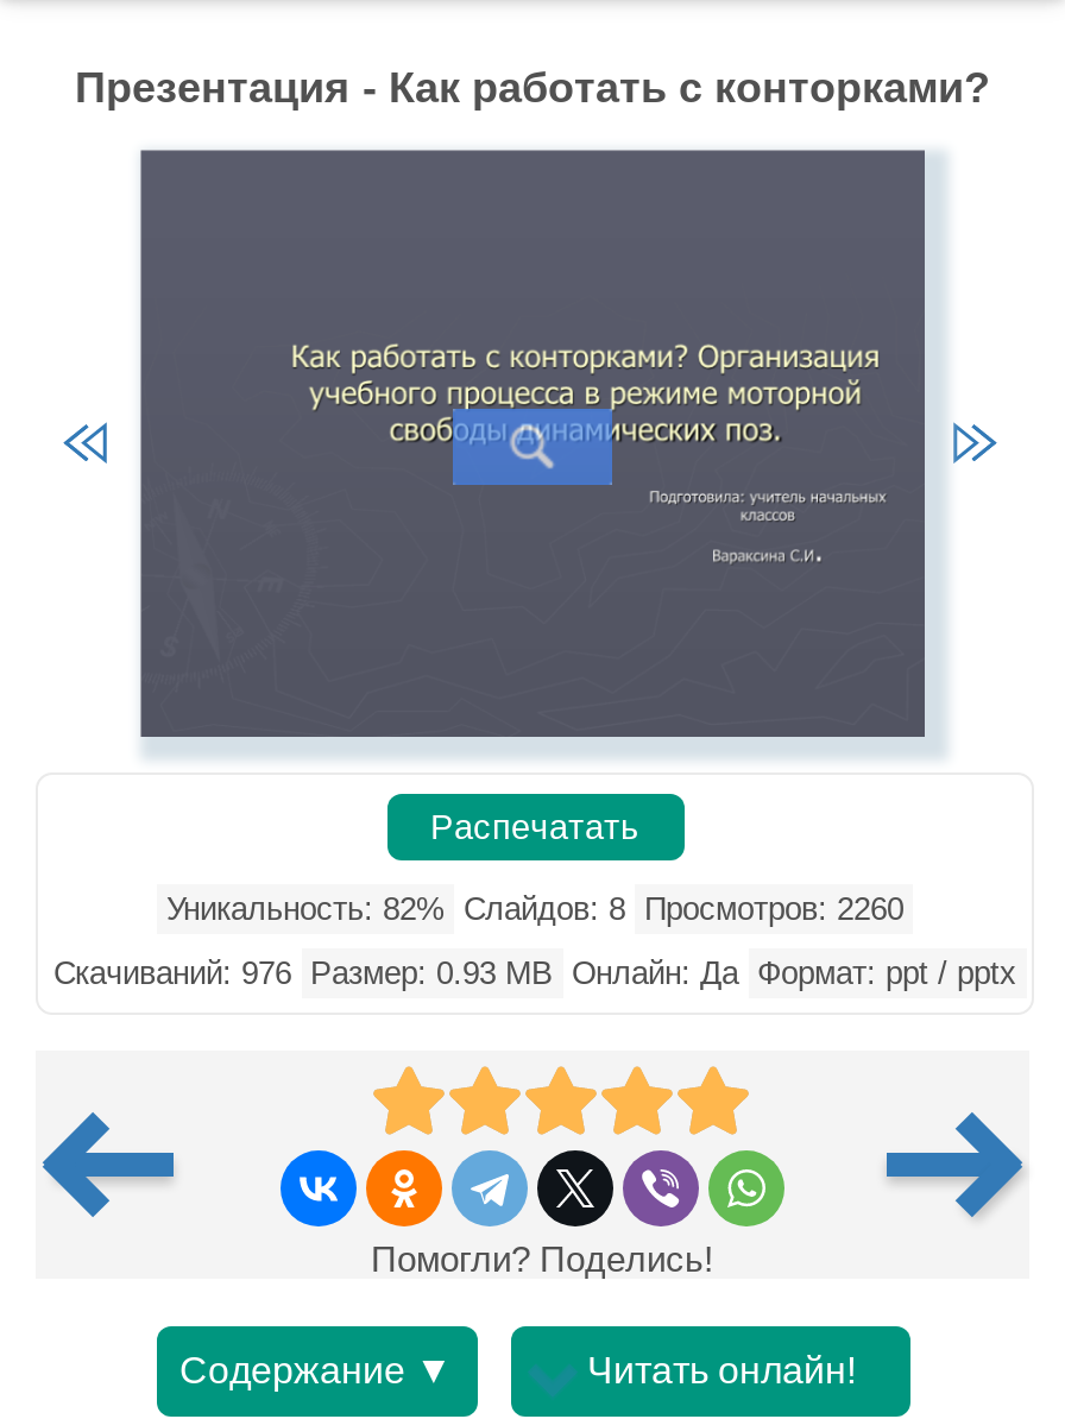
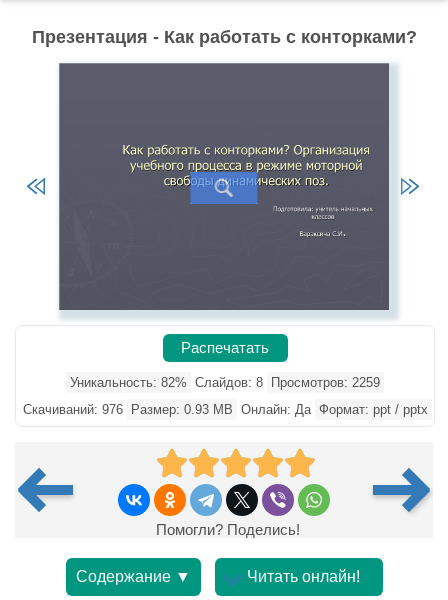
[166,891,903,927] Уникальность: 82% Слайдов: 8 Просмотров: 2260 -> [70,375,380,390] Уникальность: 82% Слайдов: 8 Просмотров: 2259

